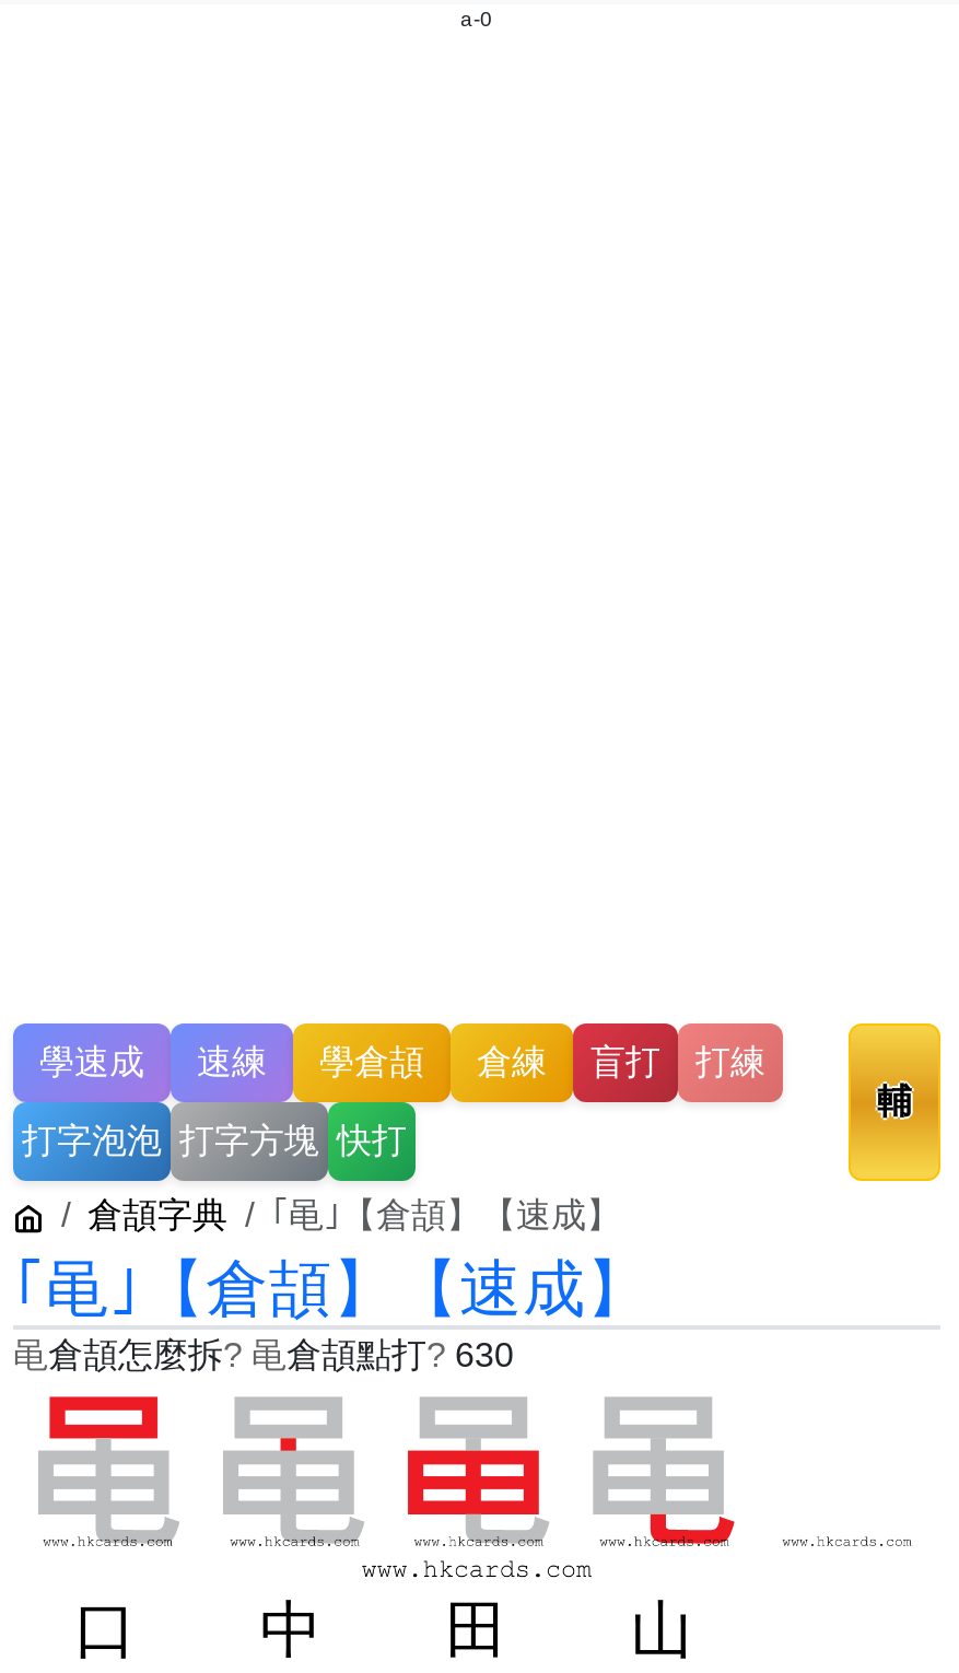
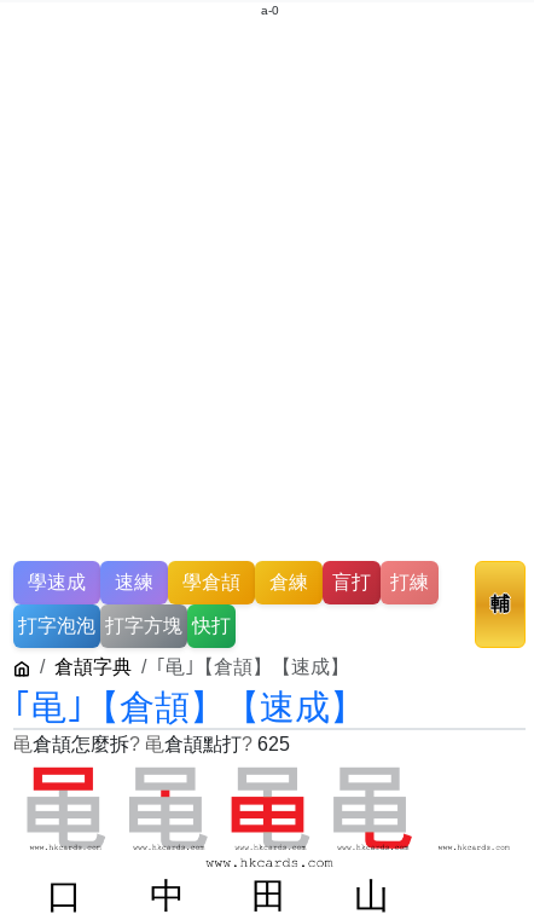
[13,1336,514,1373] 黾倉頡怎麼拆? 黾倉頡點打? 630 -> [13,734,290,754] 黾倉頡怎麼拆? 黾倉頡點打? 625

